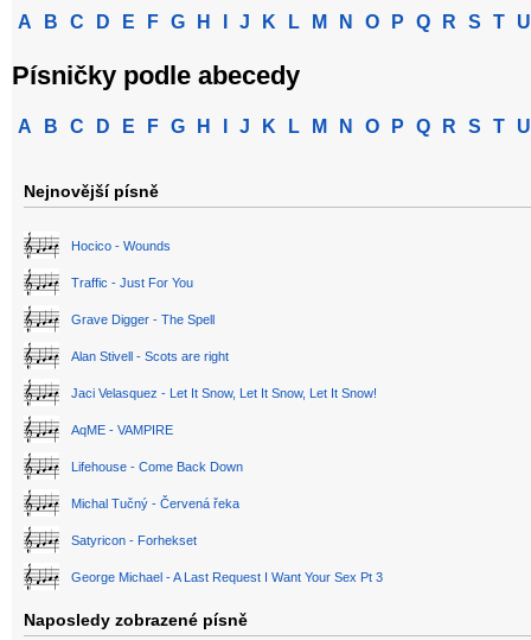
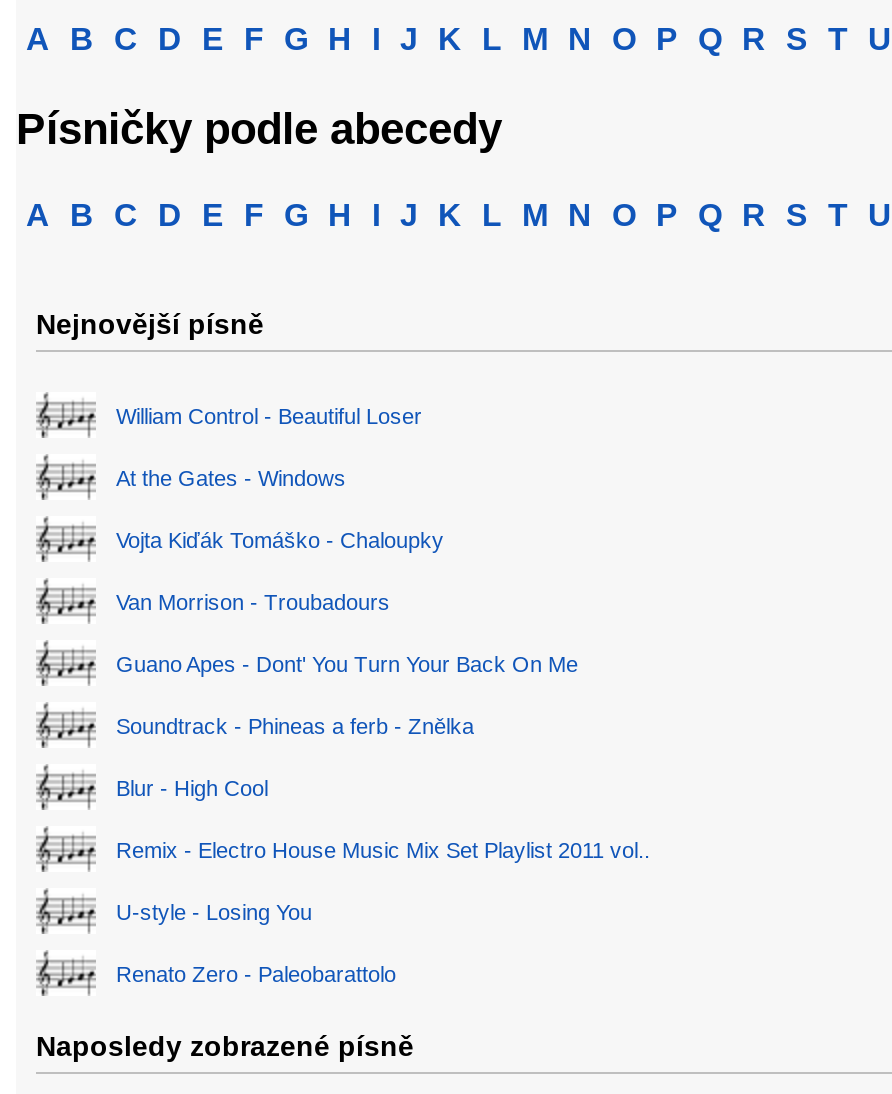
[71,239,171,253] Hocico - Wounds -> [116,404,422,428] William Control - Beautiful Loser
[71,275,193,290] Traffic - Just For You -> [116,466,346,490] At the Gates - Windows
[71,312,215,327] Grave Digger - The Spell -> [116,528,444,552] Vojta Kiďák Tomáško - Chaloupky
[71,349,229,363] Alan Stivell - Scots are right -> [116,590,390,614] Van Morrison - Troubadours
[71,386,377,400] Jaci Velasquez - Let It Snow, Let It Snow, Let It Snow! -> [116,652,578,676] Guano Apes - Dont' You Turn Your Back On Me
[71,423,173,437] AqME - VAMPIRE -> [116,714,474,738] Soundtrack - Phineas a ferb - Znělka
[71,460,243,474] Lifehouse - Come Back Down -> [116,776,268,800] Blur - High Cool
[71,496,239,511] Michal Tučný - Červená řeka -> [116,838,650,862] Remix - Electro House Music Mix Set Playlist 2011 vol..
[71,533,197,547] Satyricon - Forhekset -> [116,900,312,924] U-style - Losing You
[71,570,383,584] George Michael - A Last Request I Want Your Sex Pt 3 -> [116,962,396,986] Renato Zero - Paleobarattolo

